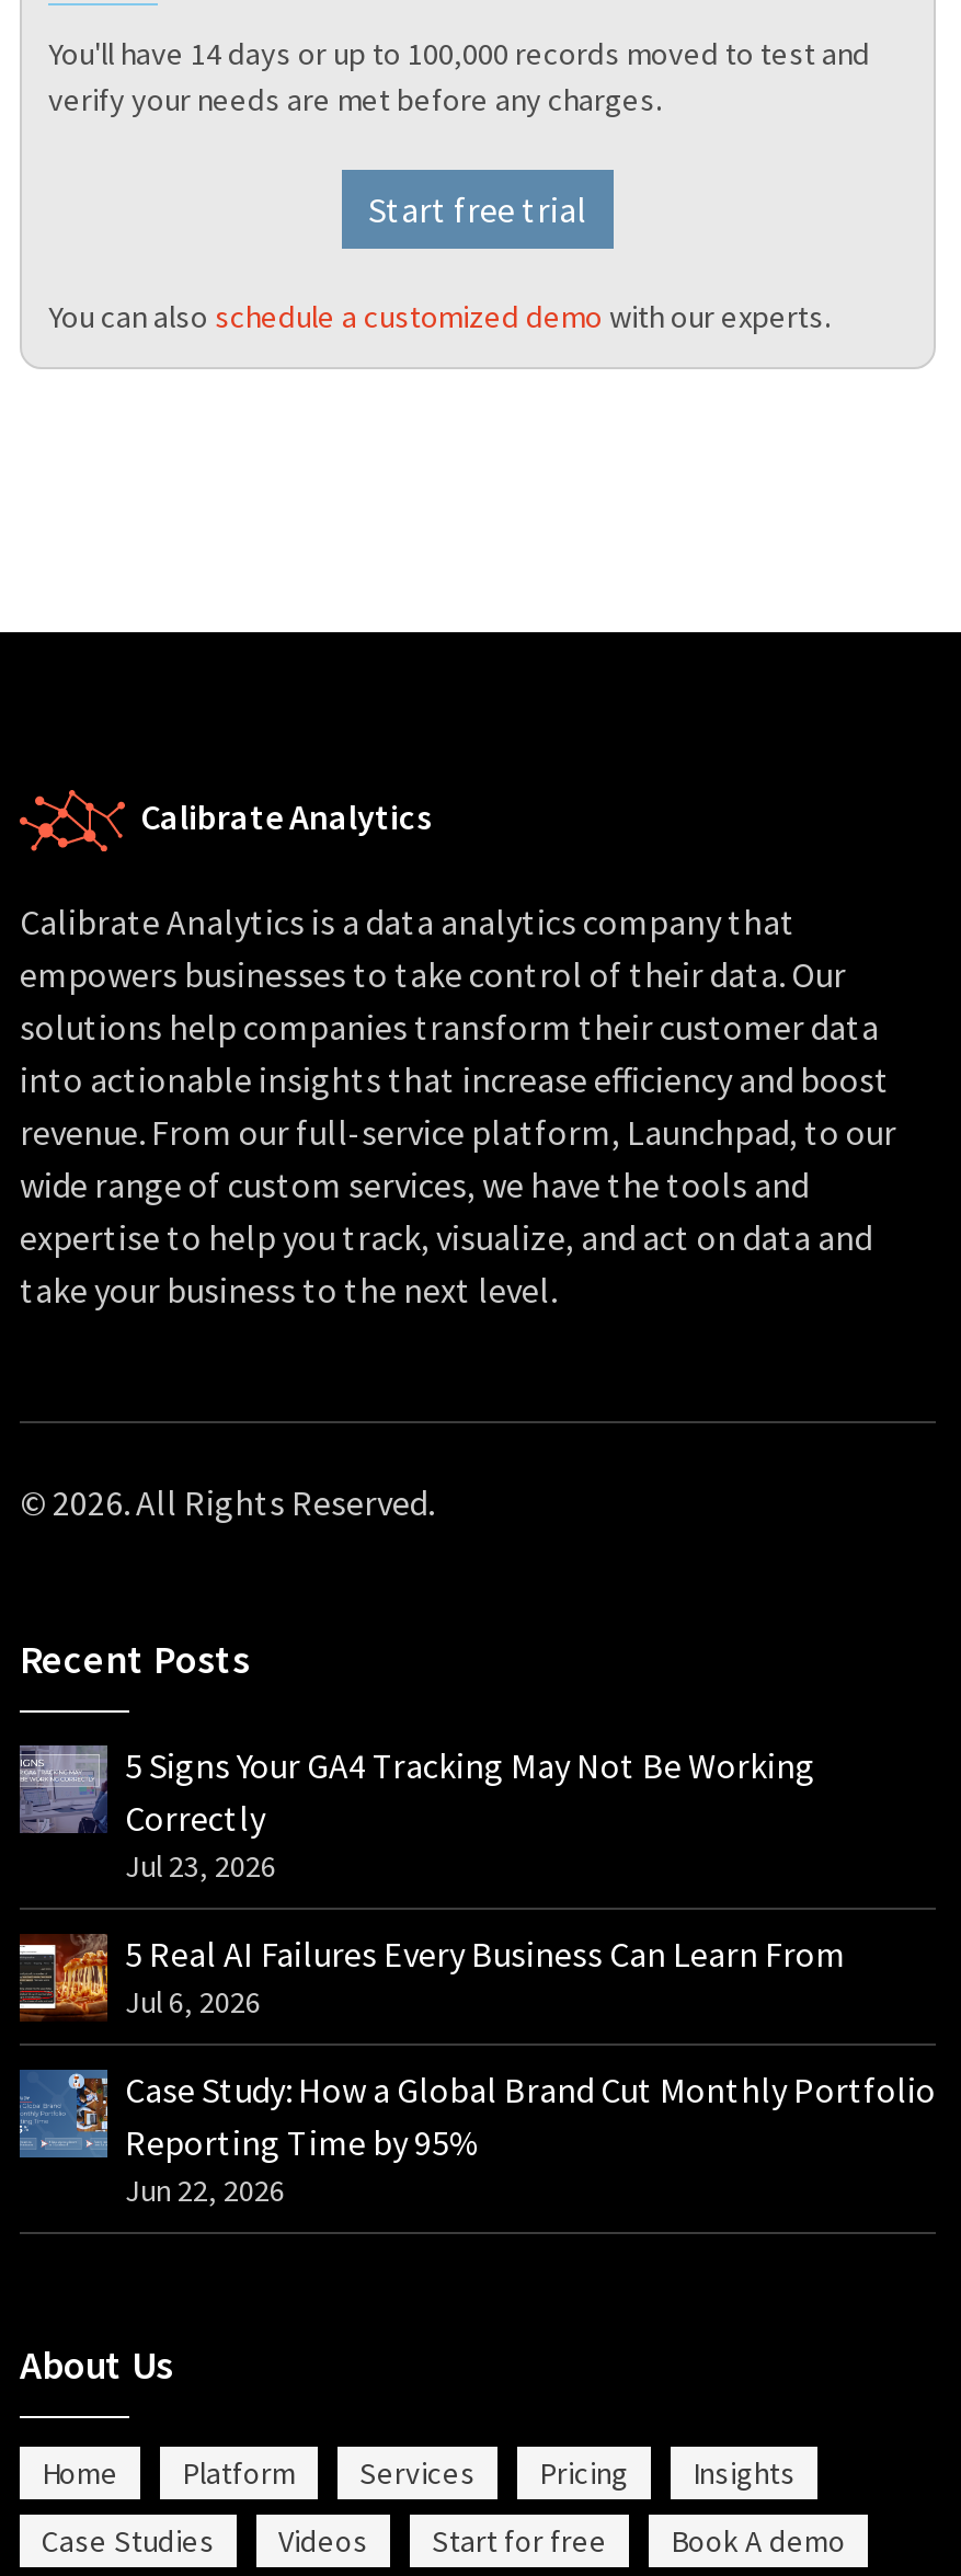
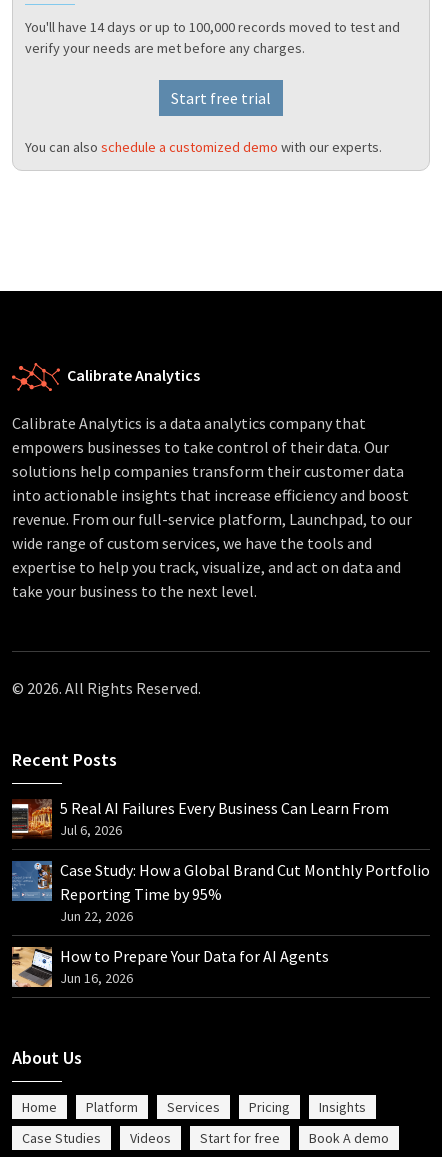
[20,1743,815,1886] [image] | 5 Signs Your GA4 Tracking May Not Be Working | Correctly | Jul 23, 2026 -> none
moved [18,1932,936,2210] -> [11,798,430,925]: [image] | 5 Real AI Failures Every Business Can Learn From | Jul 6, 2026 | Case Study: How a Global Brand Cut Monthly Portfolio | Reporting Time by 95% | Jun 22, 2026
none -> [11,946,329,988] [image] | How to Prepare Your Data for AI Agents | Jun 16, 2026

